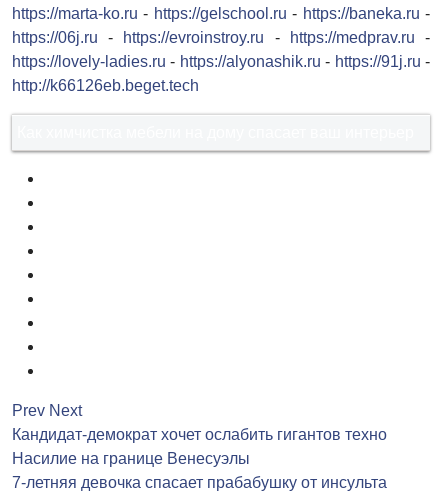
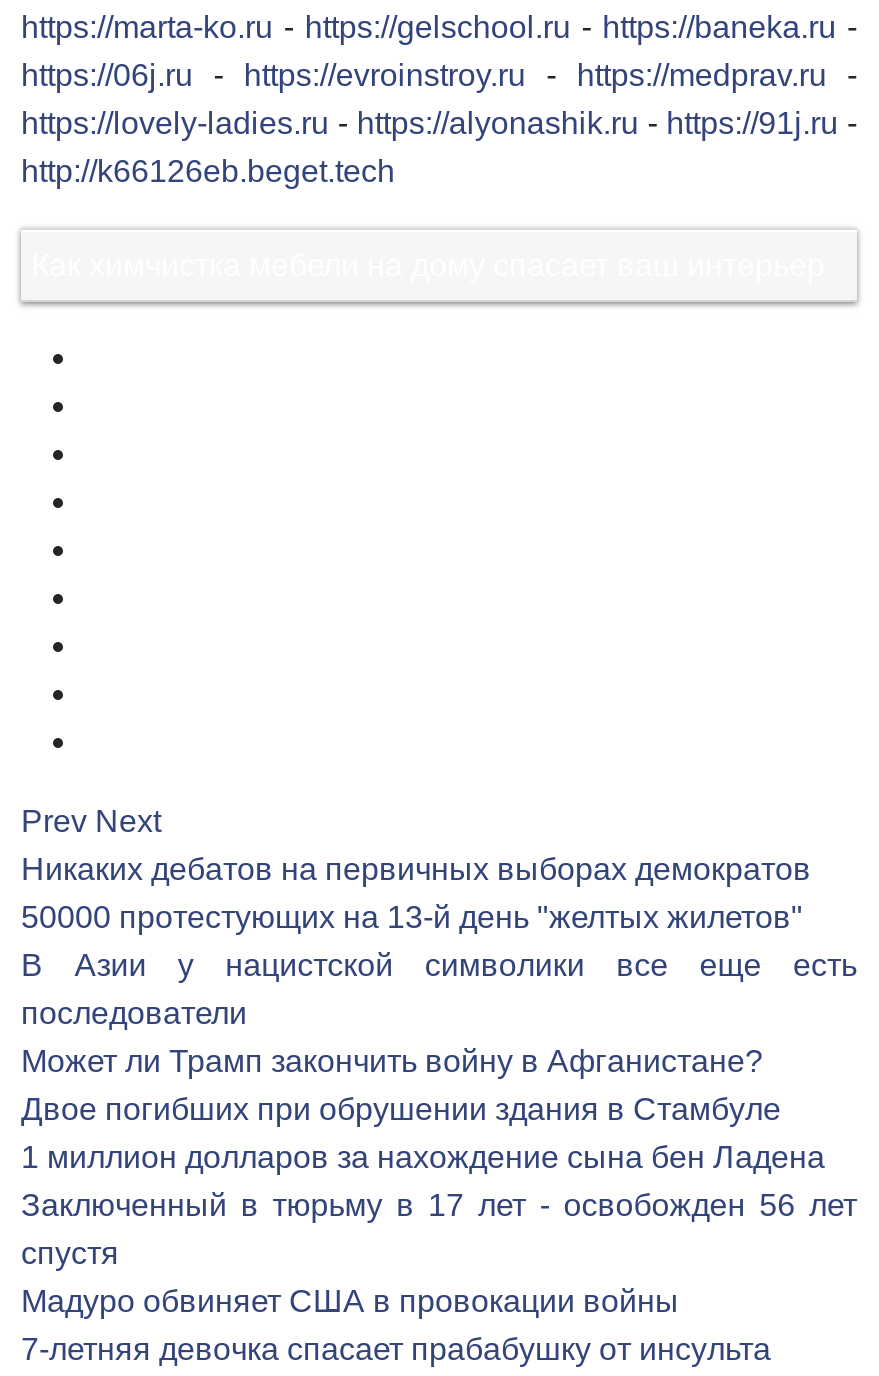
[12,426,387,467] Кандидат-демократ хочет ослабить гигантов техно | Насилие на границе Венесуэлы -> [21,852,857,1318] Никаких дебатов на первичных выборах демократов | 50000 протестующих на 13-й день "желтых жилетов" | В Азии у нацистской символики все еще есть | последователи | Может ли Трамп закончить войну в Афганистане? | Двое погибших при обрушении здания в Стамбуле | 1 миллион долларов за нахождение сына бен Ладена | Заключенный в тюрьму в 17 лет - освобожден 56 лет | спустя | Мадуро обвиняет США в провокации войны

